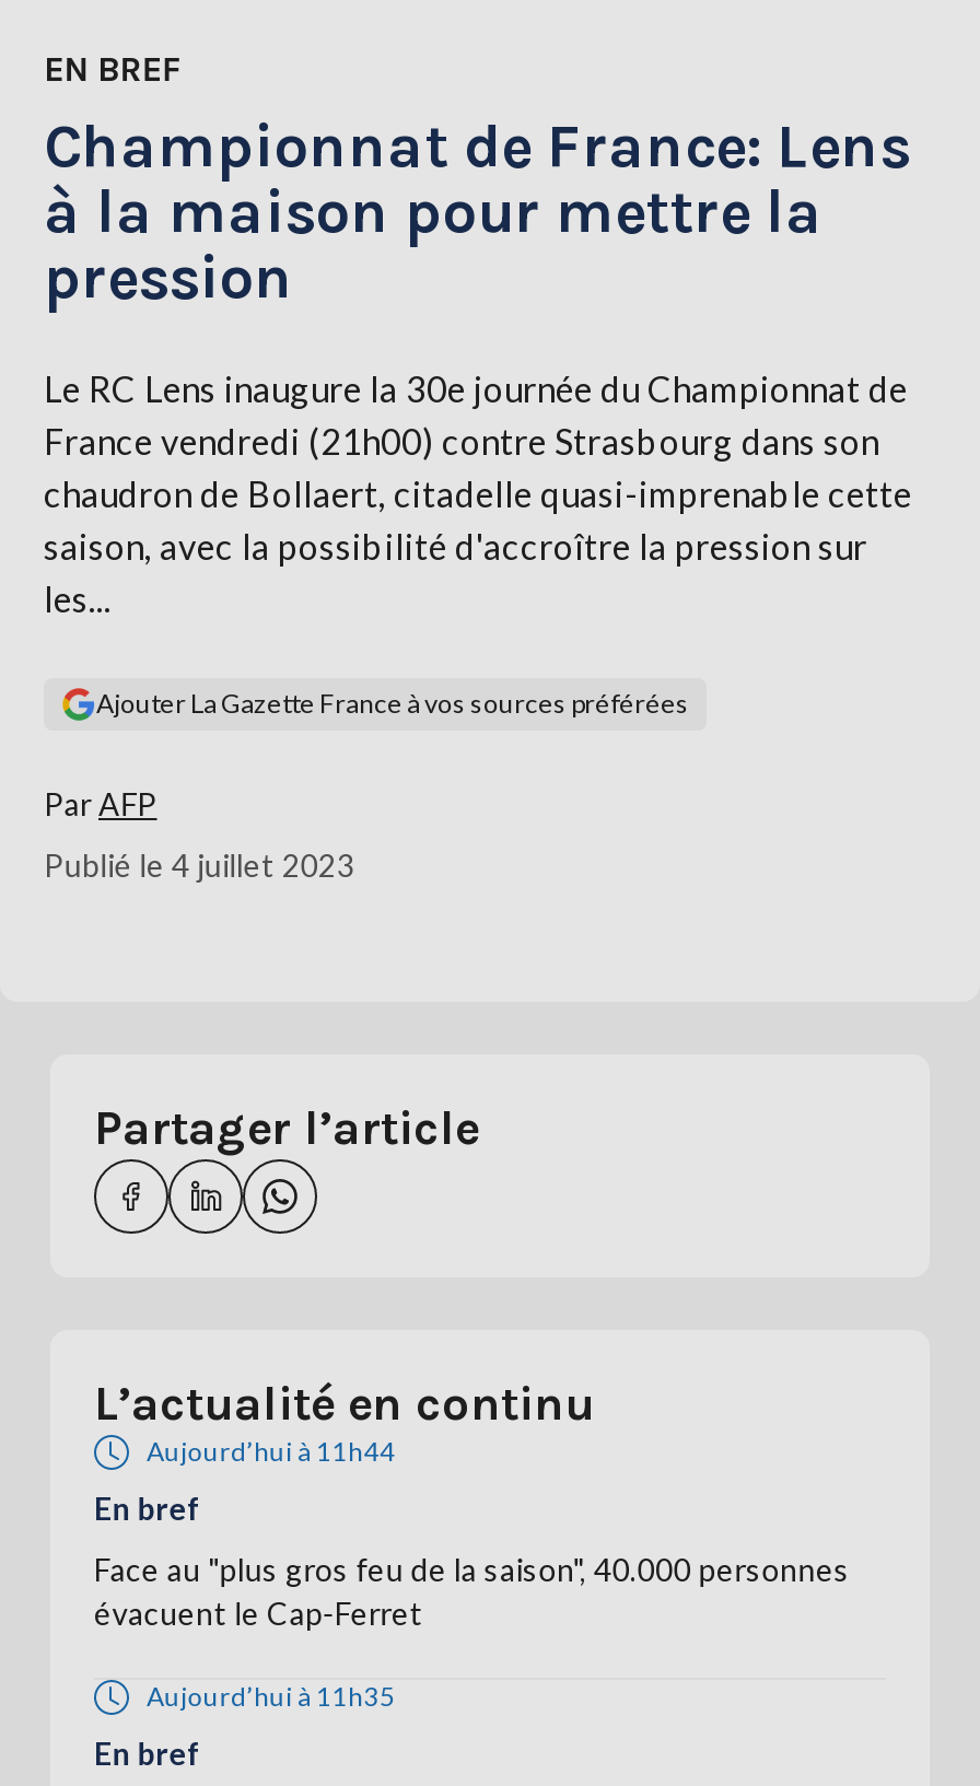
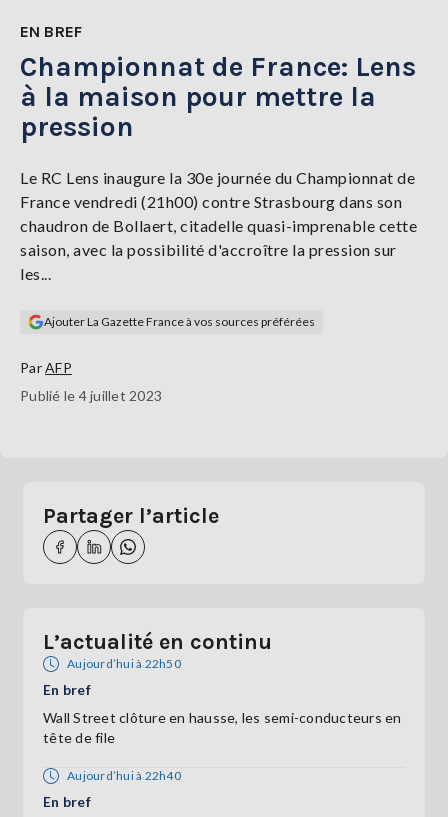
[147,1435,395,1468] Aujourd’hui à 11h44 -> [67,656,181,671] Aujourd’hui à 22h50
[94,1551,850,1632] Face au "plus gros feu de la saison", 40.000 personnes | évacuent le Cap-Ferret -> [43,709,401,746] Wall Street clôture en hausse, les semi-conducteurs en | tête de file
[147,1680,395,1713] Aujourd’hui à 11h35 -> [67,768,181,783] Aujourd’hui à 22h40

